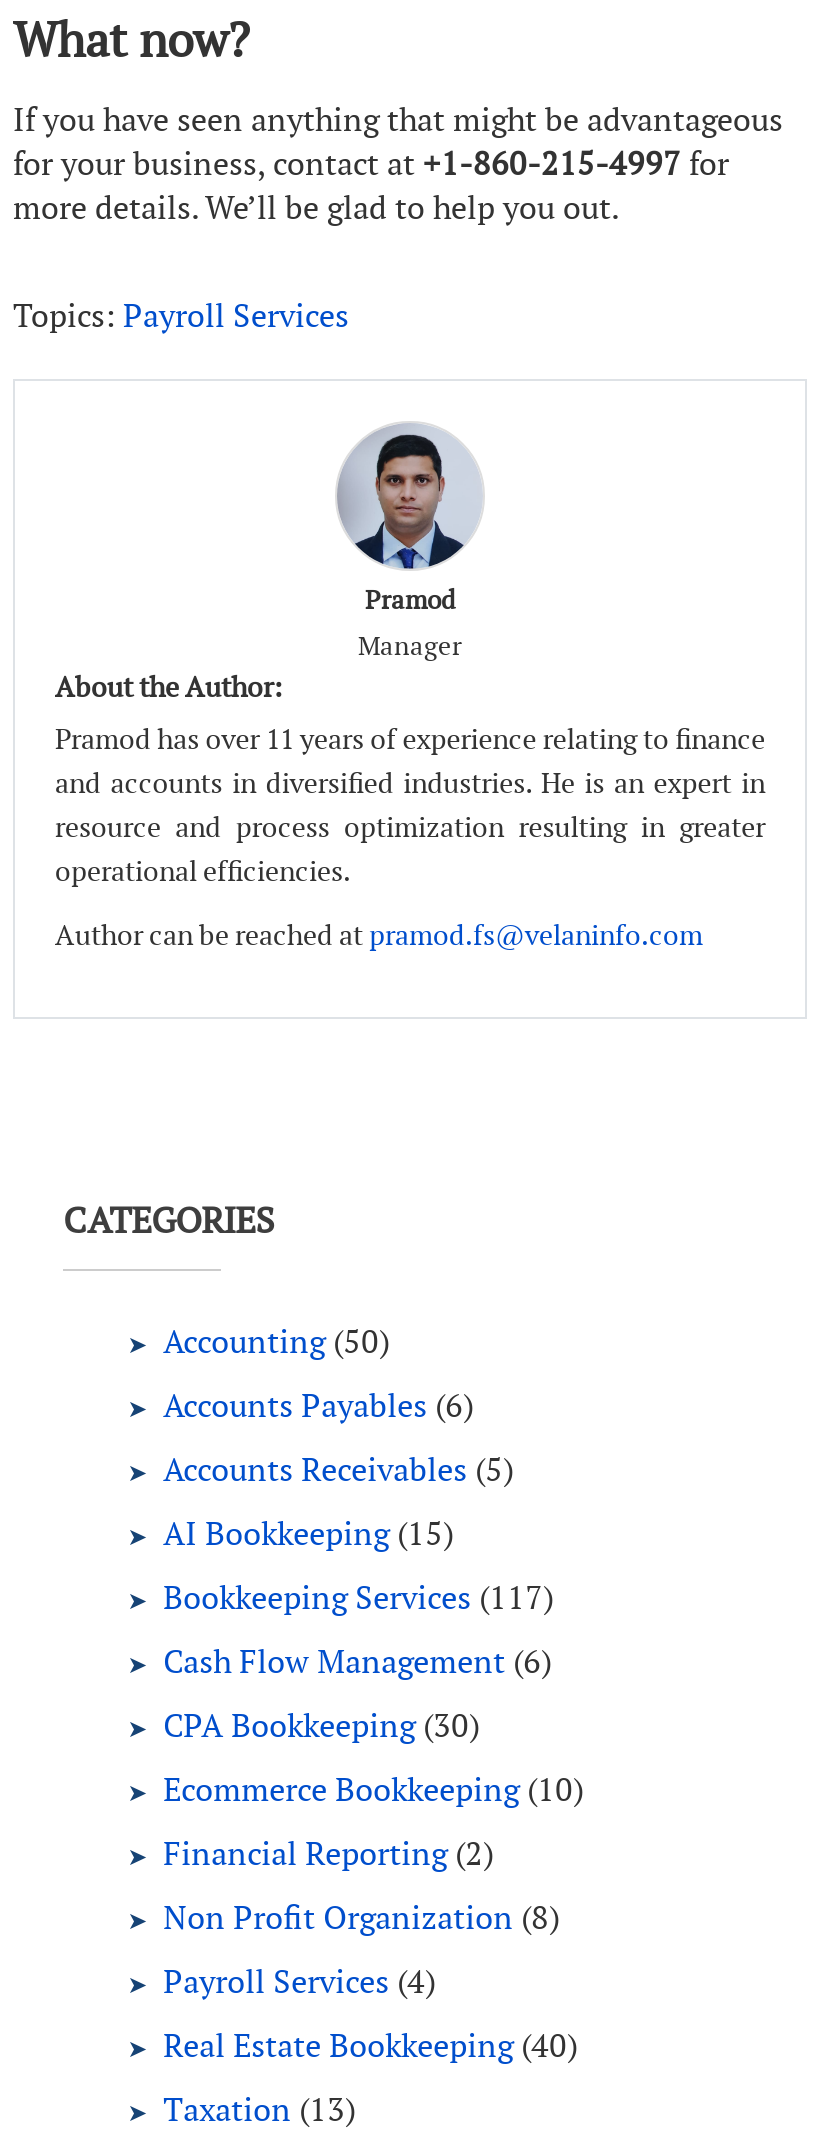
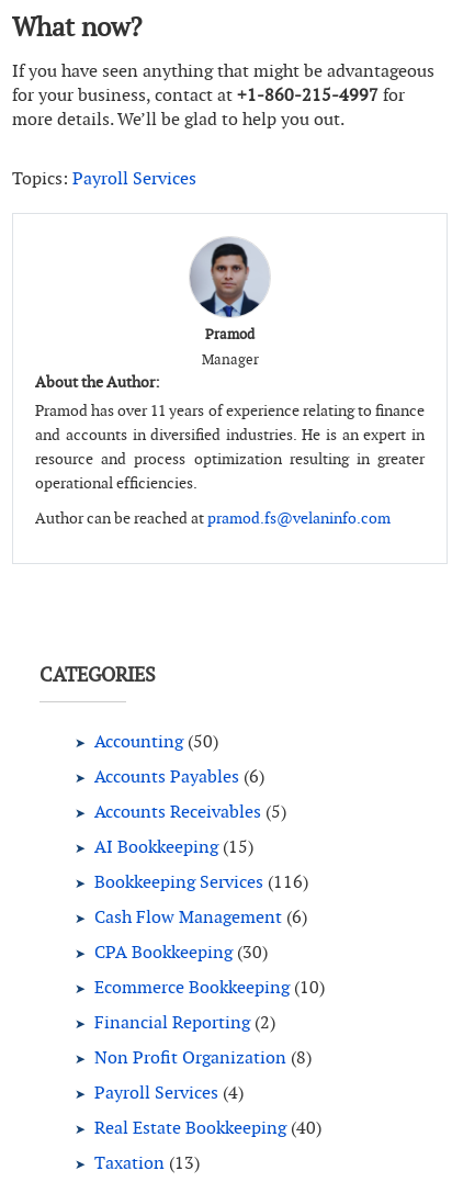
[163,1577,553,1619] Bookkeeping Services (117) -> [94,870,308,893] Bookkeeping Services (116)

